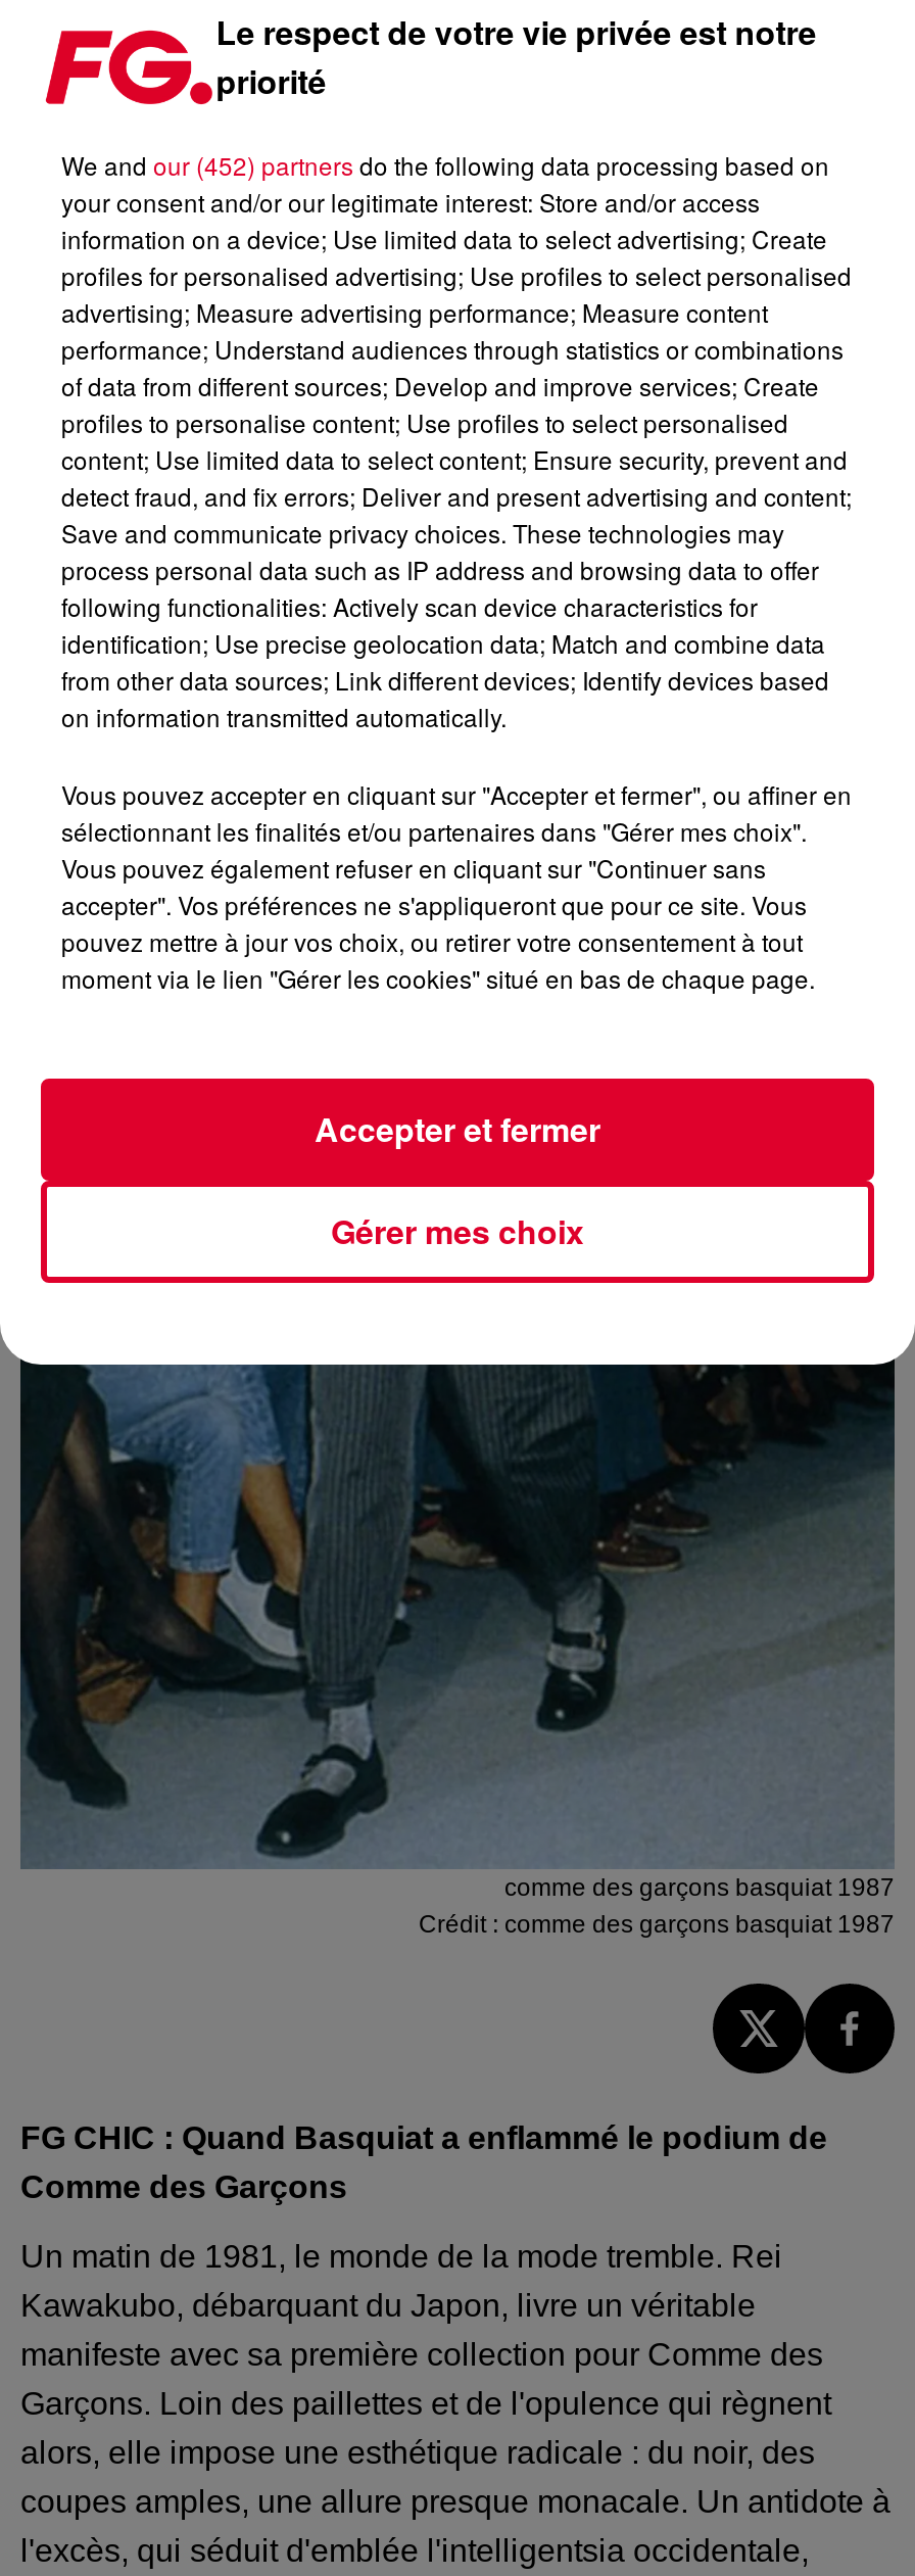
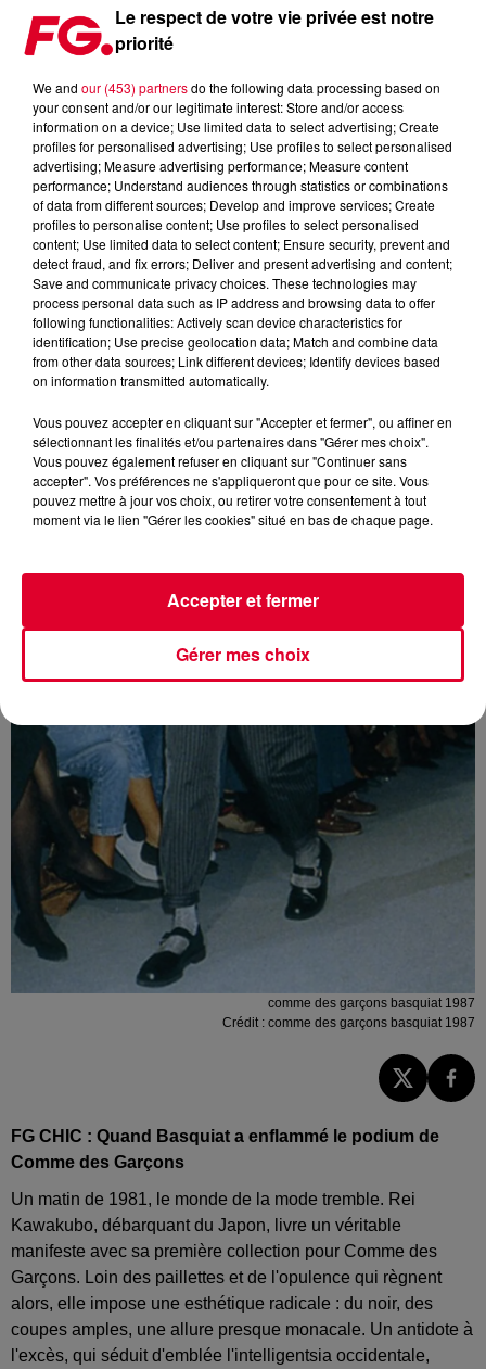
[61,147,829,182] We and our (452) partners do the following data processing based on -> [33,78,440,97] We and our (453) partners do the following data processing based on

